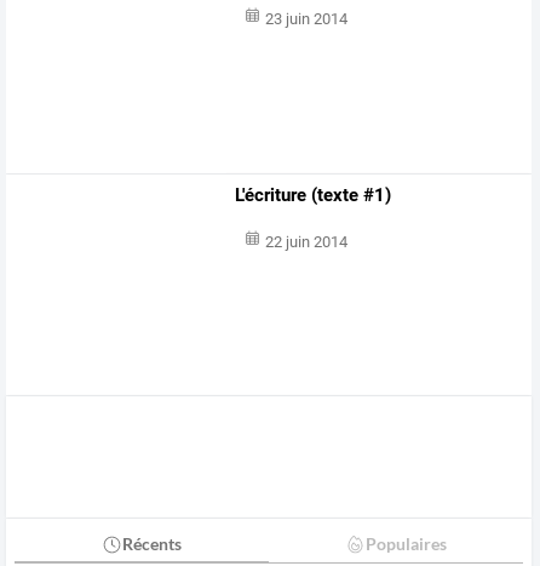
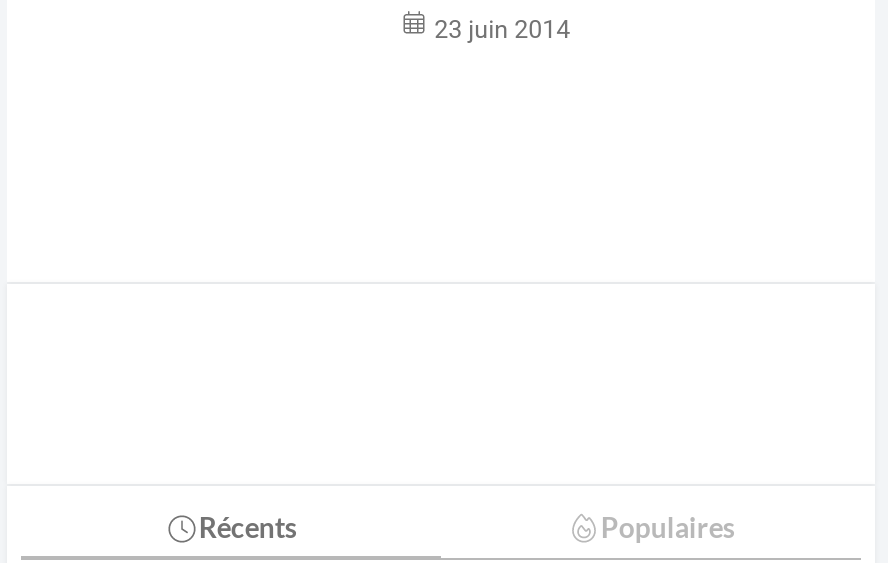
[235,184,391,251] L'écriture (texte #1) | 22 juin 2014 -> none

